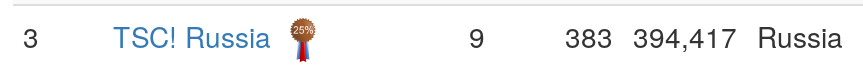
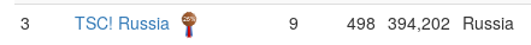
[469,16,843,56] 9 383 394,417 Russia -> [289,11,514,34] 9 498 394,202 Russia

